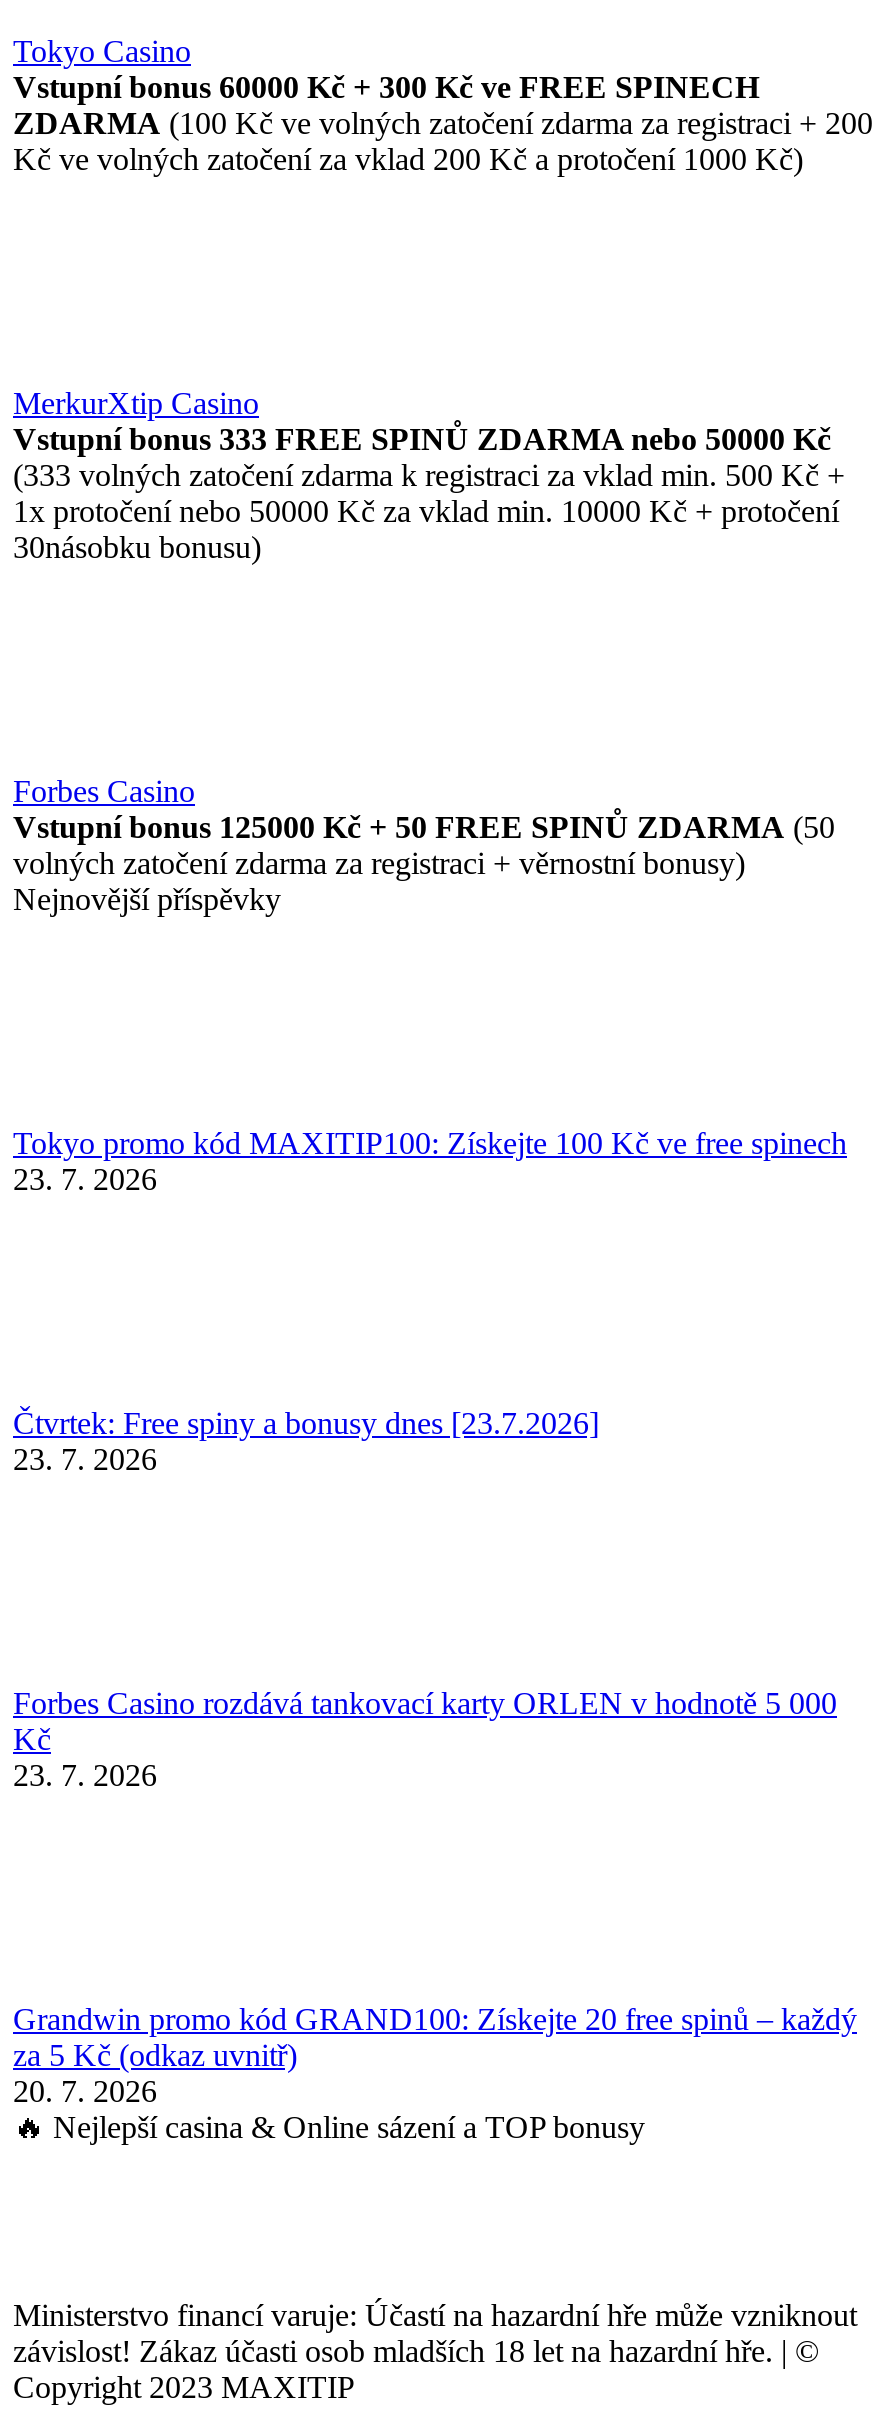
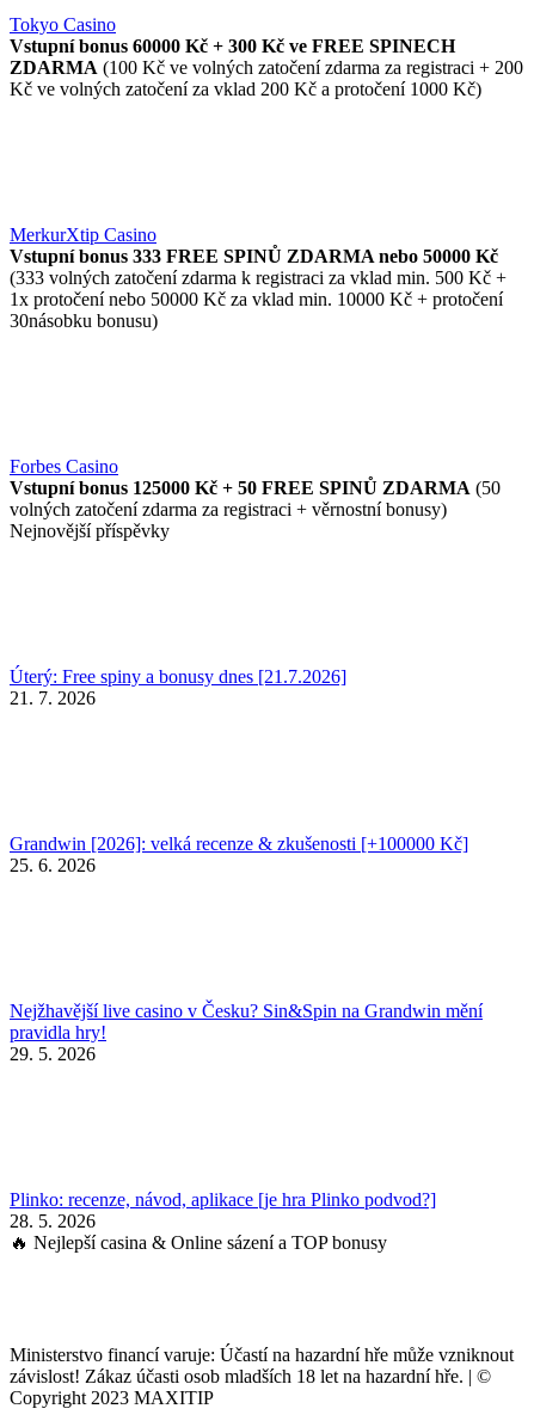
[13,1125,847,1195] Tokyo promo kód MAXITIP100: Získejte 100 Kč ve free spinech | 23. 7. 2026 -> [10,666,346,708] Úterý: Free spiny a bonusy dnes [21.7.2026] | 21. 7. 2026
[13,1405,599,1475] Čtvrtek: Free spiny a bonusy dnes [23.7.2026] | 23. 7. 2026 -> [10,833,468,875] Grandwin [2026]: velká recenze & zkušenosti [+100000 Kč] | 25. 6. 2026
[13,1685,837,1791] Forbes Casino rozdává tankovací karty ORLEN v hodnotě 5 000 | Kč | 23. 7. 2026 -> [10,1000,483,1063] Nejžhavější live casino v Česku? Sin&Spin na Grandwin mění | pravidla hry! | 29. 5. 2026
[13,2001,857,2107] Grandwin promo kód GRAND100: Získejte 20 free spinů – každý | za 5 Kč (odkaz uvnitř) | 20. 7. 2026 -> [10,1189,436,1231] Plinko: recenze, návod, aplikace [je hra Plinko podvod?] | 28. 5. 2026

